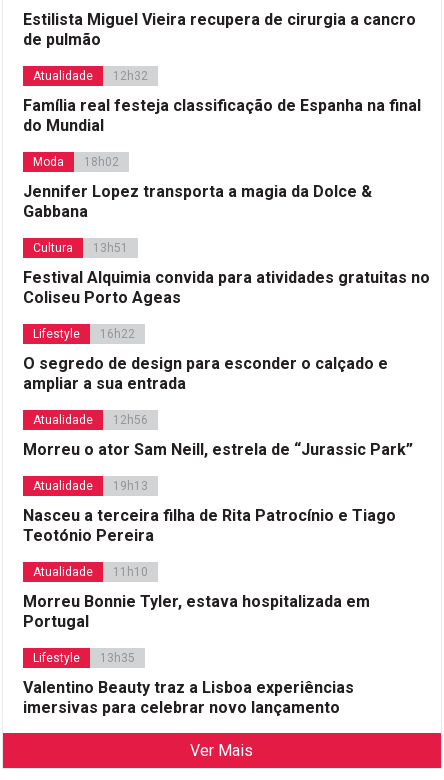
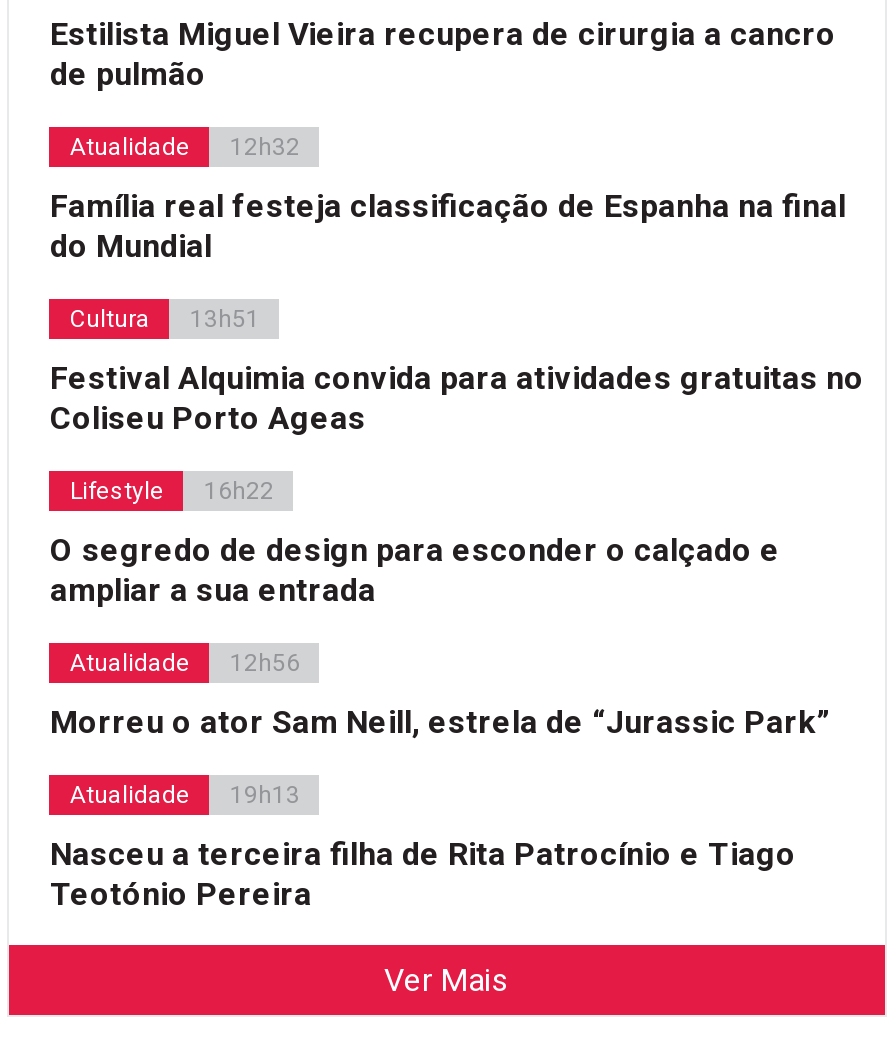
[23,155,372,221] Moda | 18h02 | Jennifer Lopez transporta a magia da Dolce & | Gabbana -> none
[23,565,370,717] Atualidade | 11h10 | Morreu Bonnie Tyler, estava hospitalizada em | Portugal | Lifestyle | 13h35 | Valentino Beauty traz a Lisboa experiências | imersivas para celebrar novo lançamento -> none

